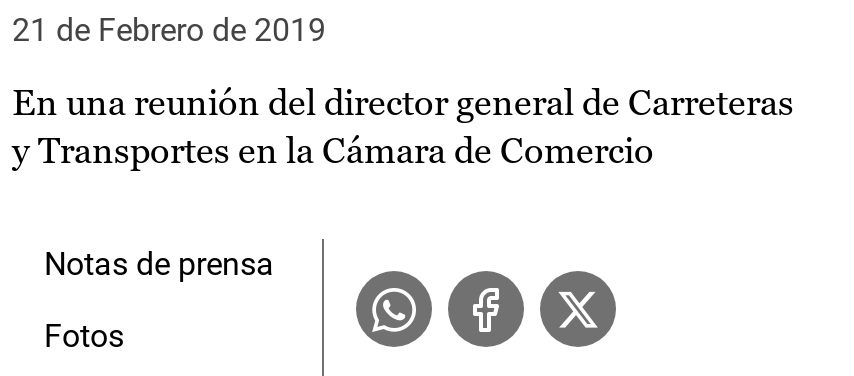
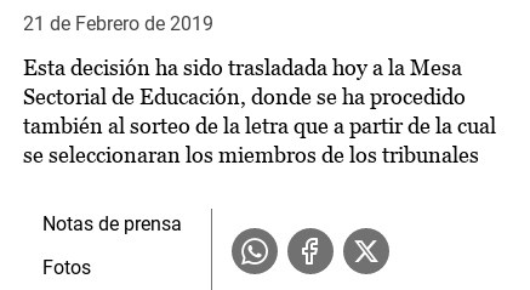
[12,81,794,171] En una reunión del director general de Carreteras | y Transportes en la Cámara de Comercio -> [23,55,496,168] Esta decisión ha sido trasladada hoy a la Mesa | Sectorial de Educación, donde se ha procedido | también al sorteo de la letra que a partir de la cual | se seleccionaran los miembros de los tribunales

